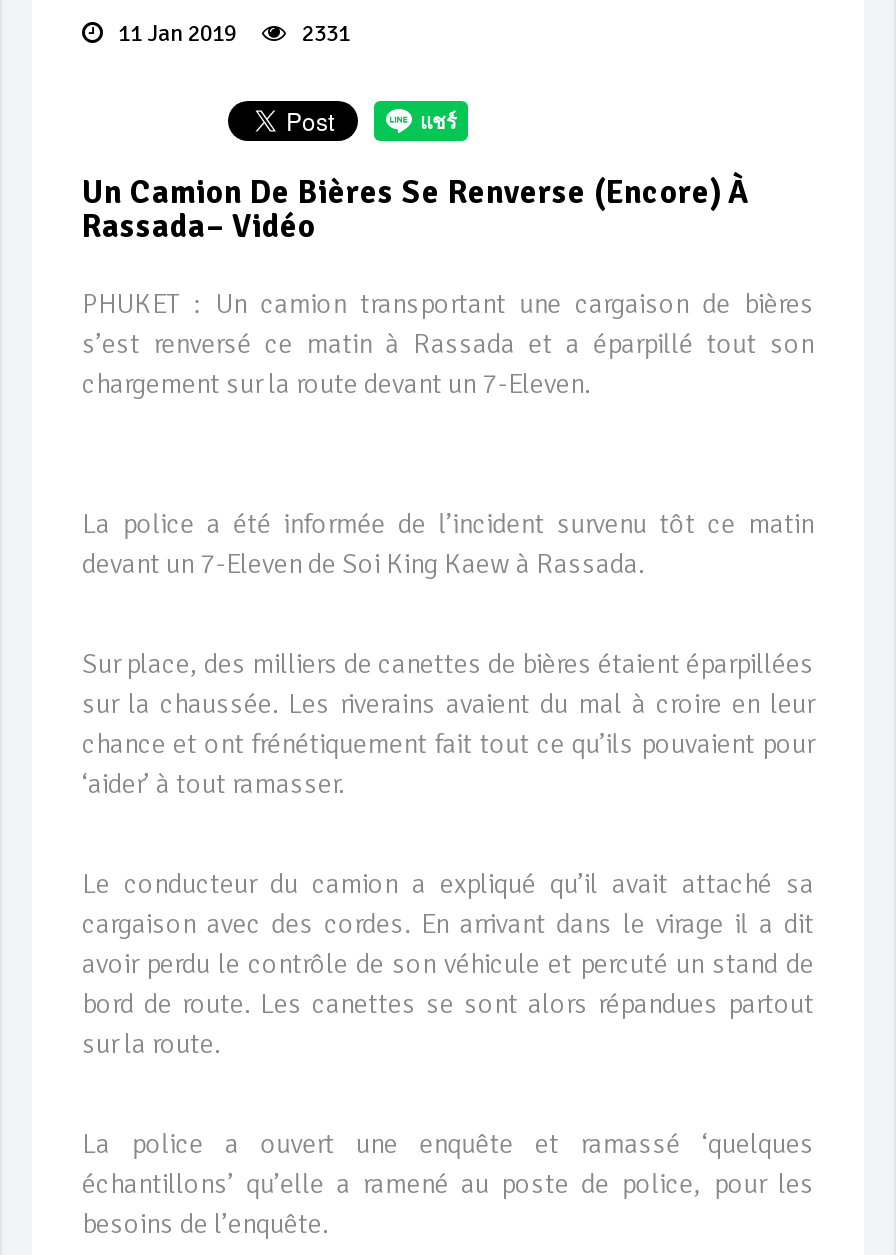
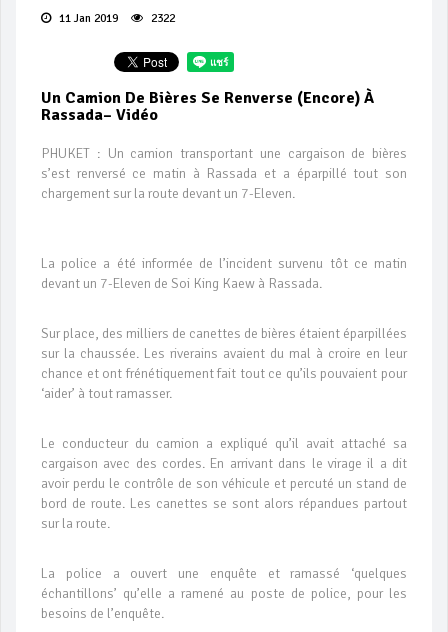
[112,19,350,49] 11 Jan 2019 2331 -> [56,11,175,26] 11 Jan 2019 2322

